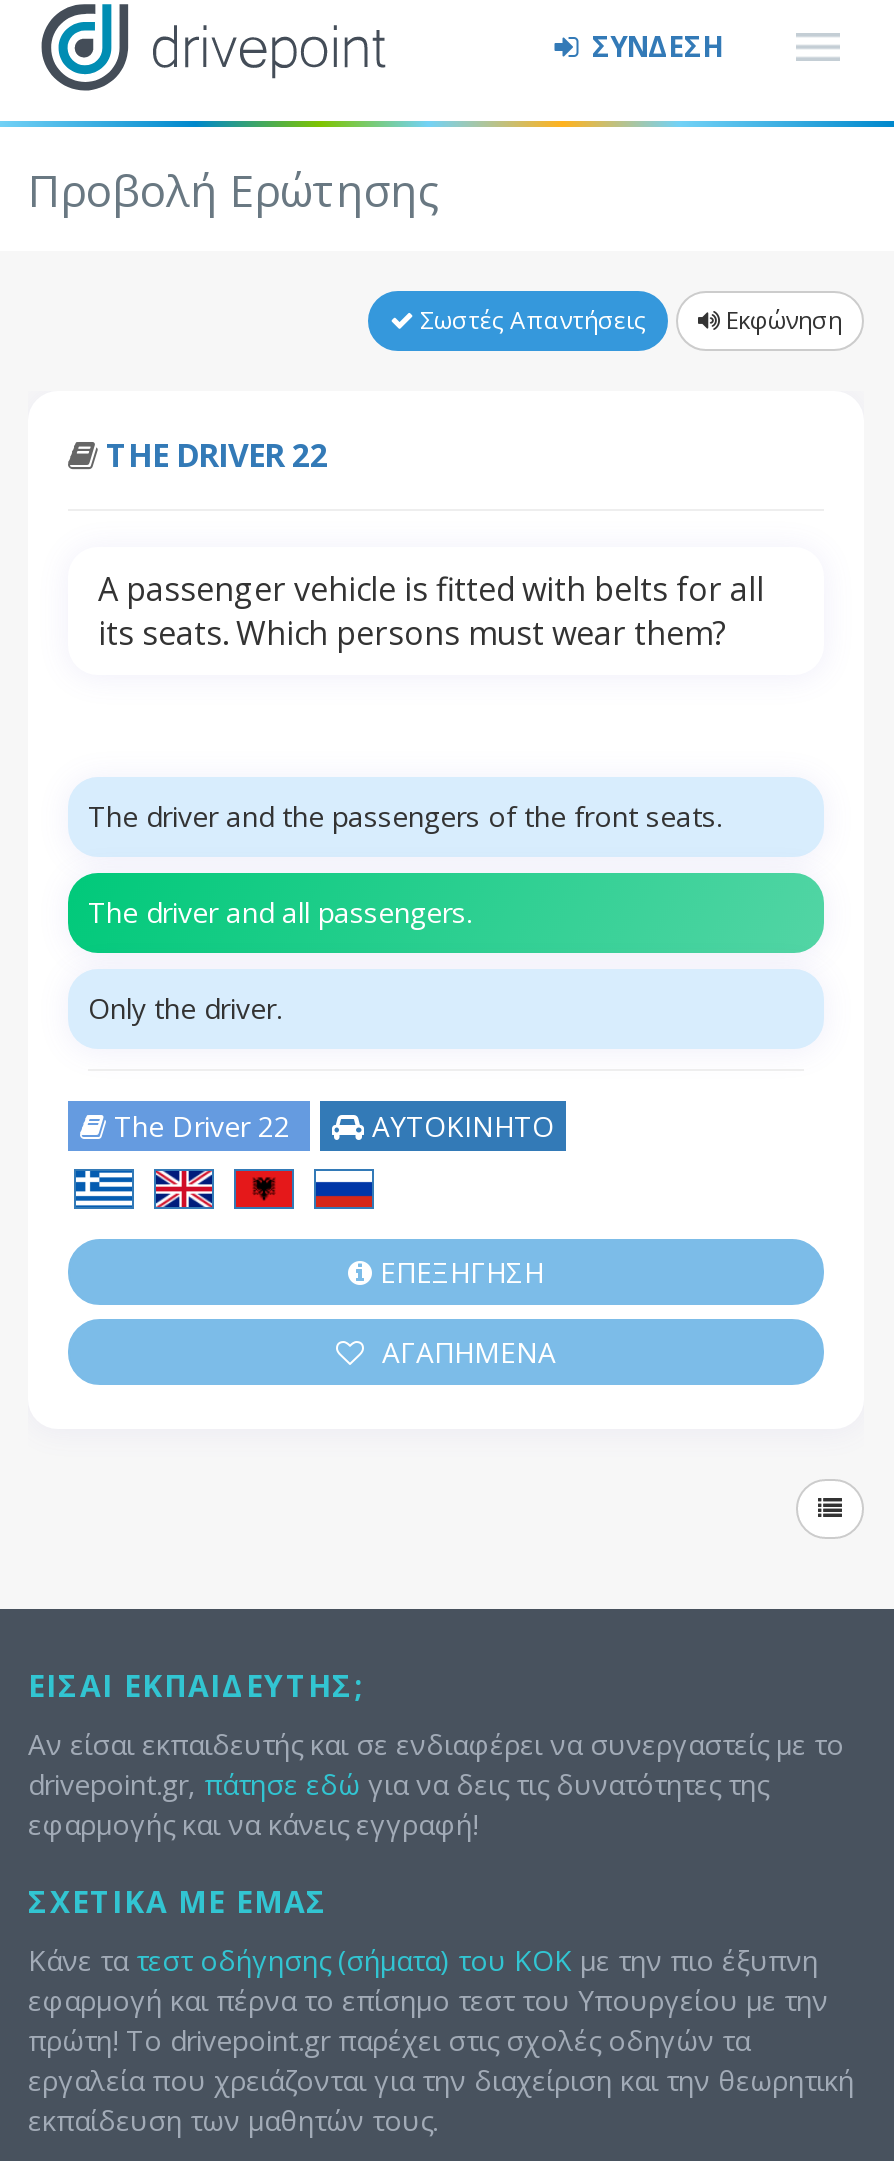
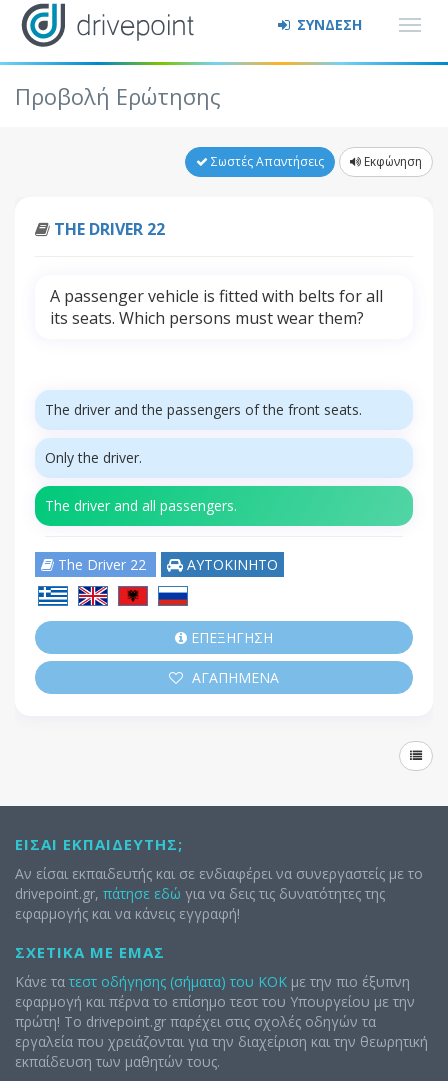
moved [88,893,472,931] -> [45,496,237,515]: The driver and all passengers.
moved [88,989,282,1027] -> [45,448,142,467]: Only the driver.

